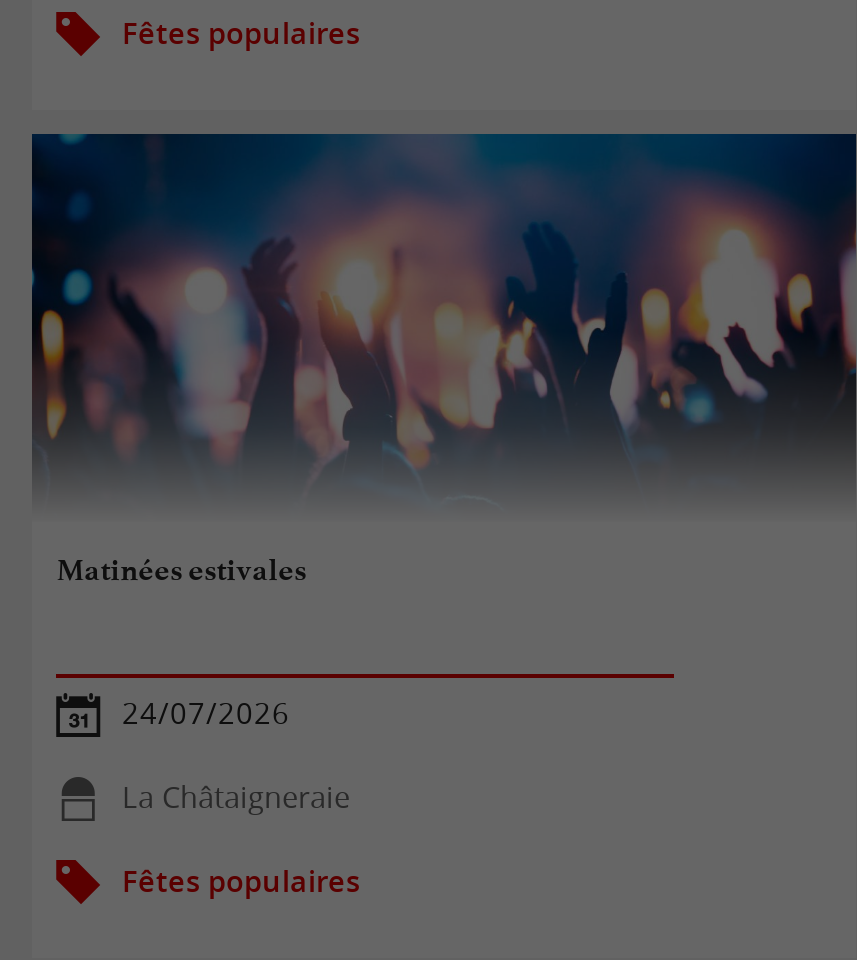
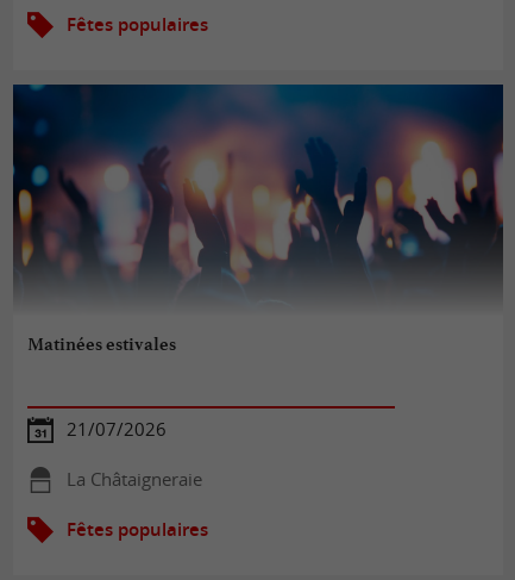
[122,694,290,732] 24/07/2026 -> [67,418,167,441] 21/07/2026

